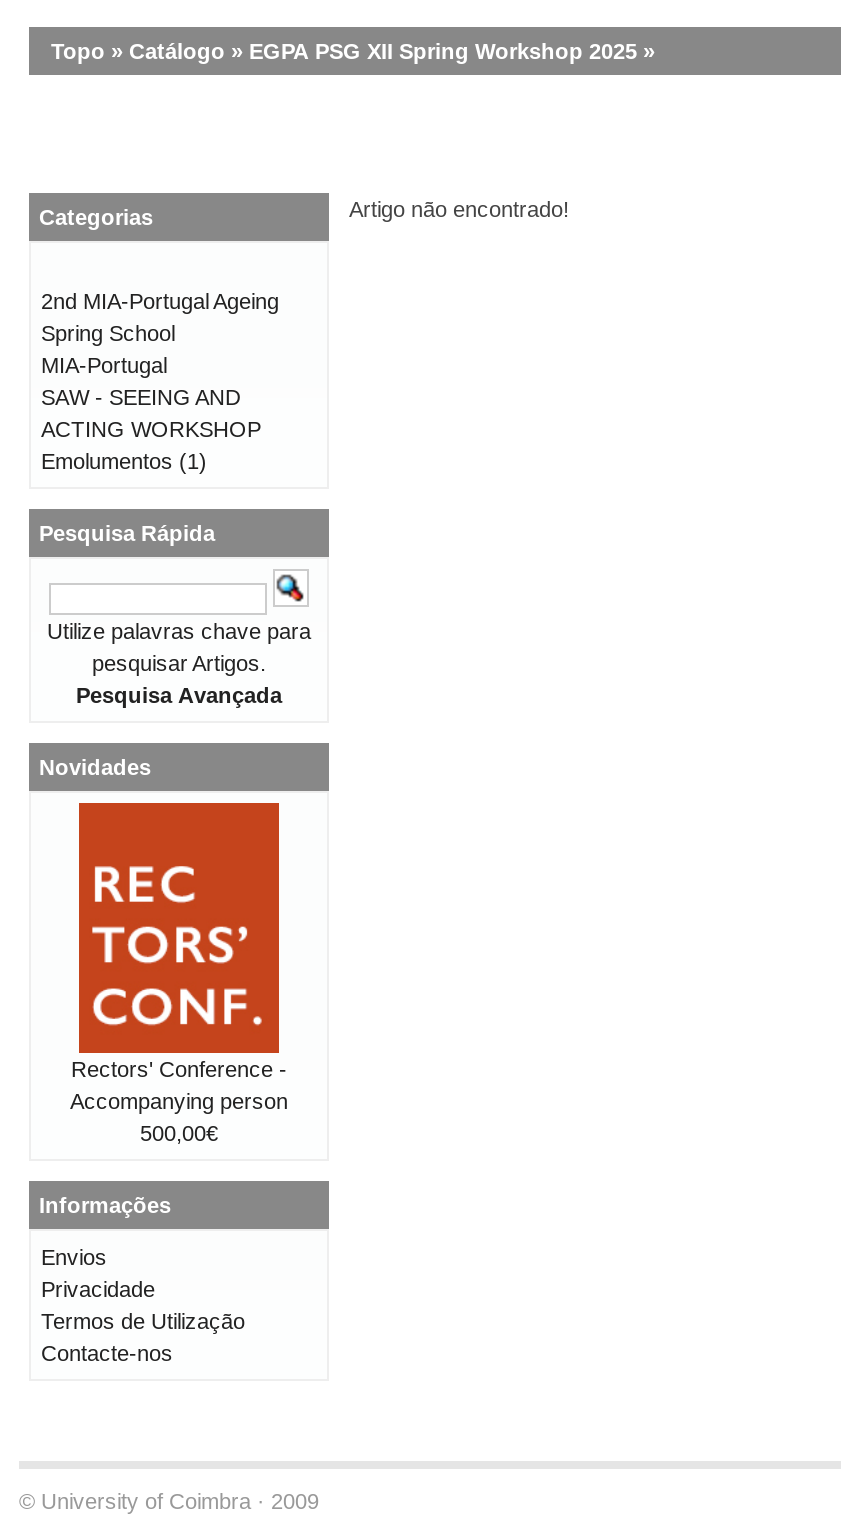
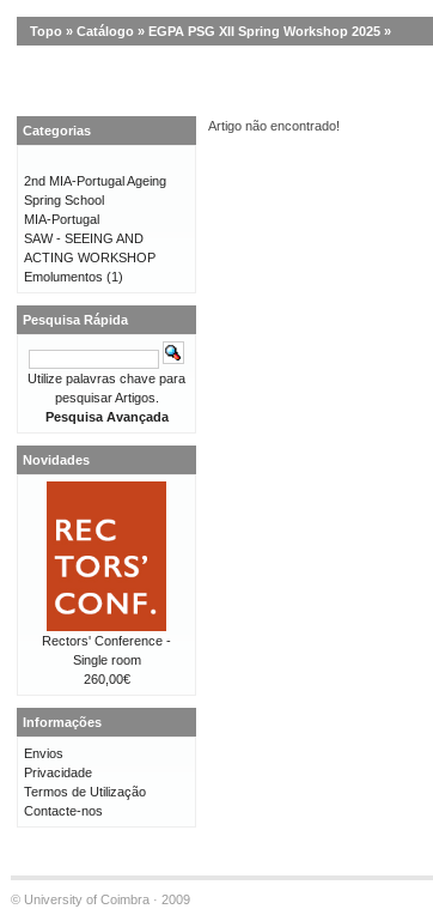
[70,1089,288,1145] Accompanying person | 500,00€ -> [72,653,141,686] Single room | 260,00€

